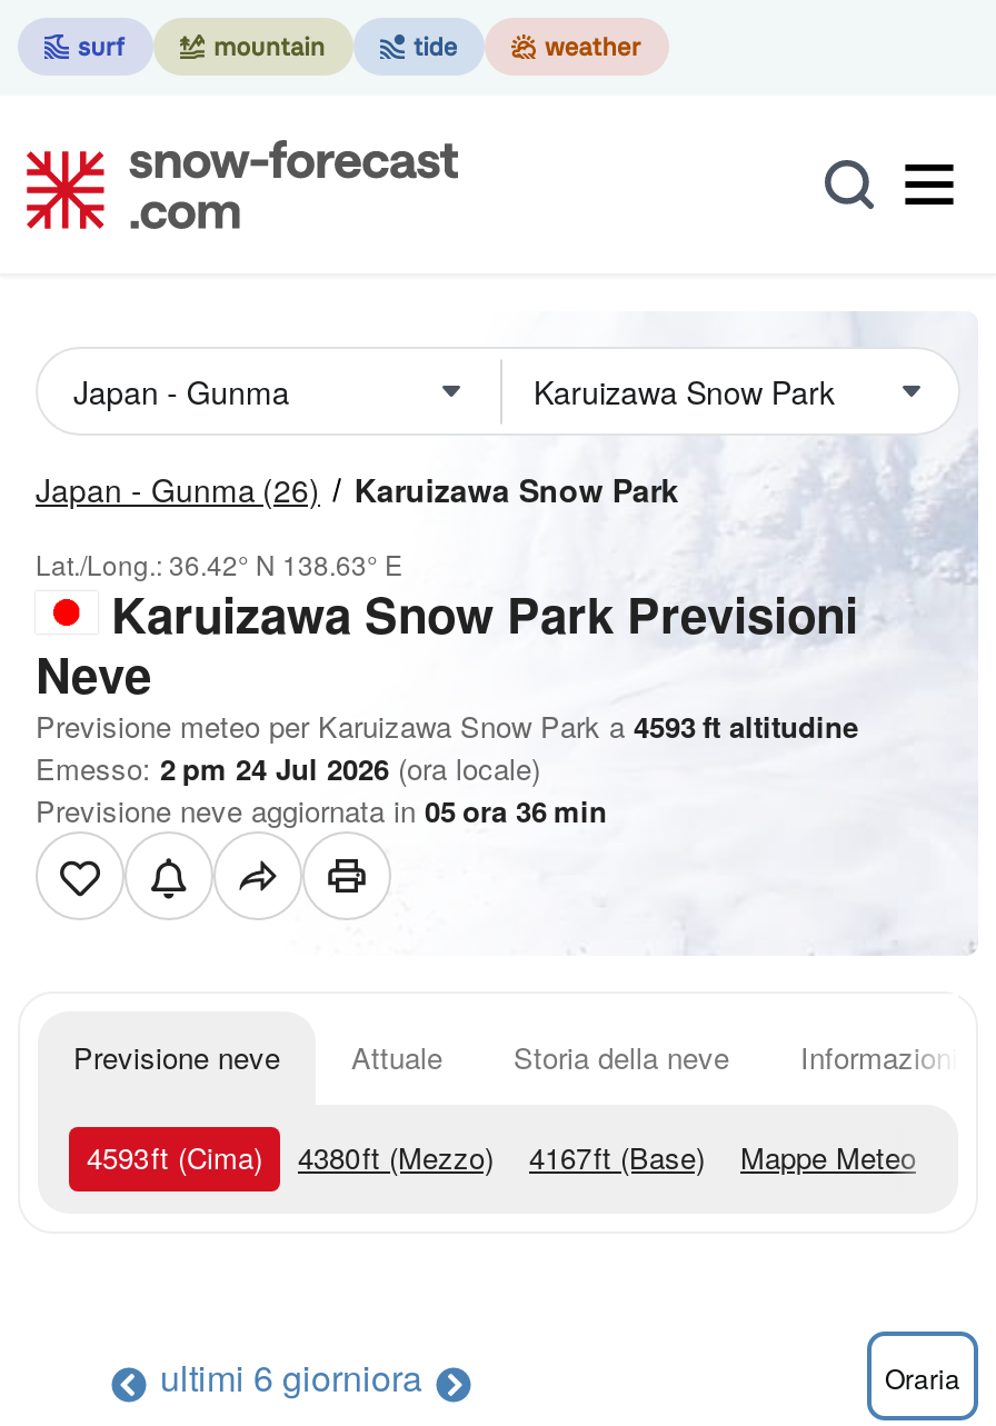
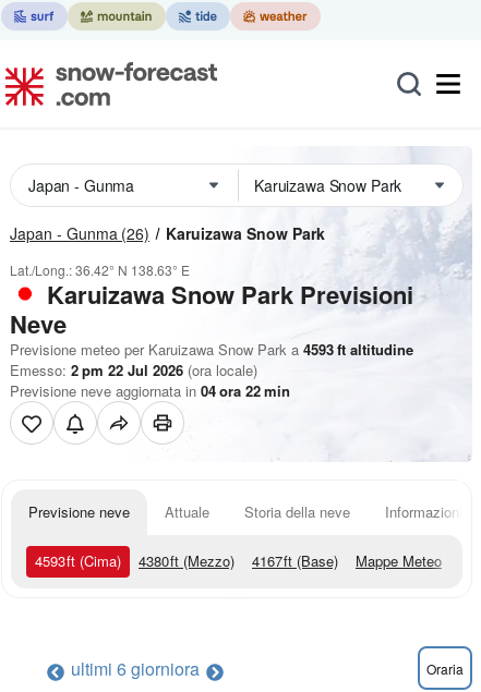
[36,747,540,789] Emesso: 2 pm 24 Jul 2026 (ora locale) -> [10,360,257,380] Emesso: 2 pm 22 Jul 2026 (ora locale)
[36,789,607,831] Previsione neve aggiornata in 05 ora 36 min -> [10,380,290,401] Previsione neve aggiornata in 04 ora 22 min

